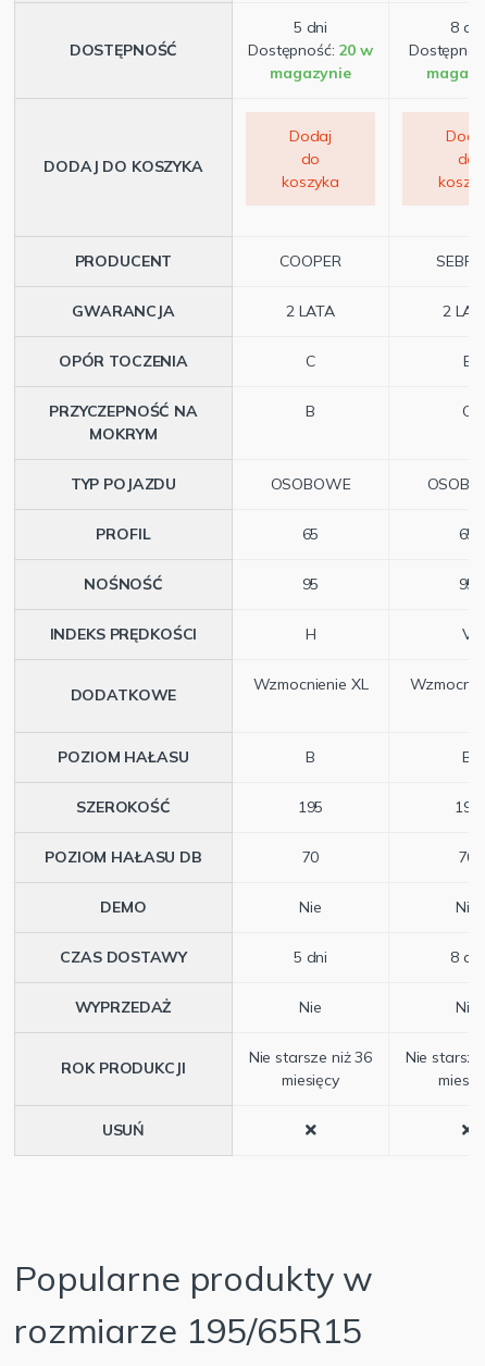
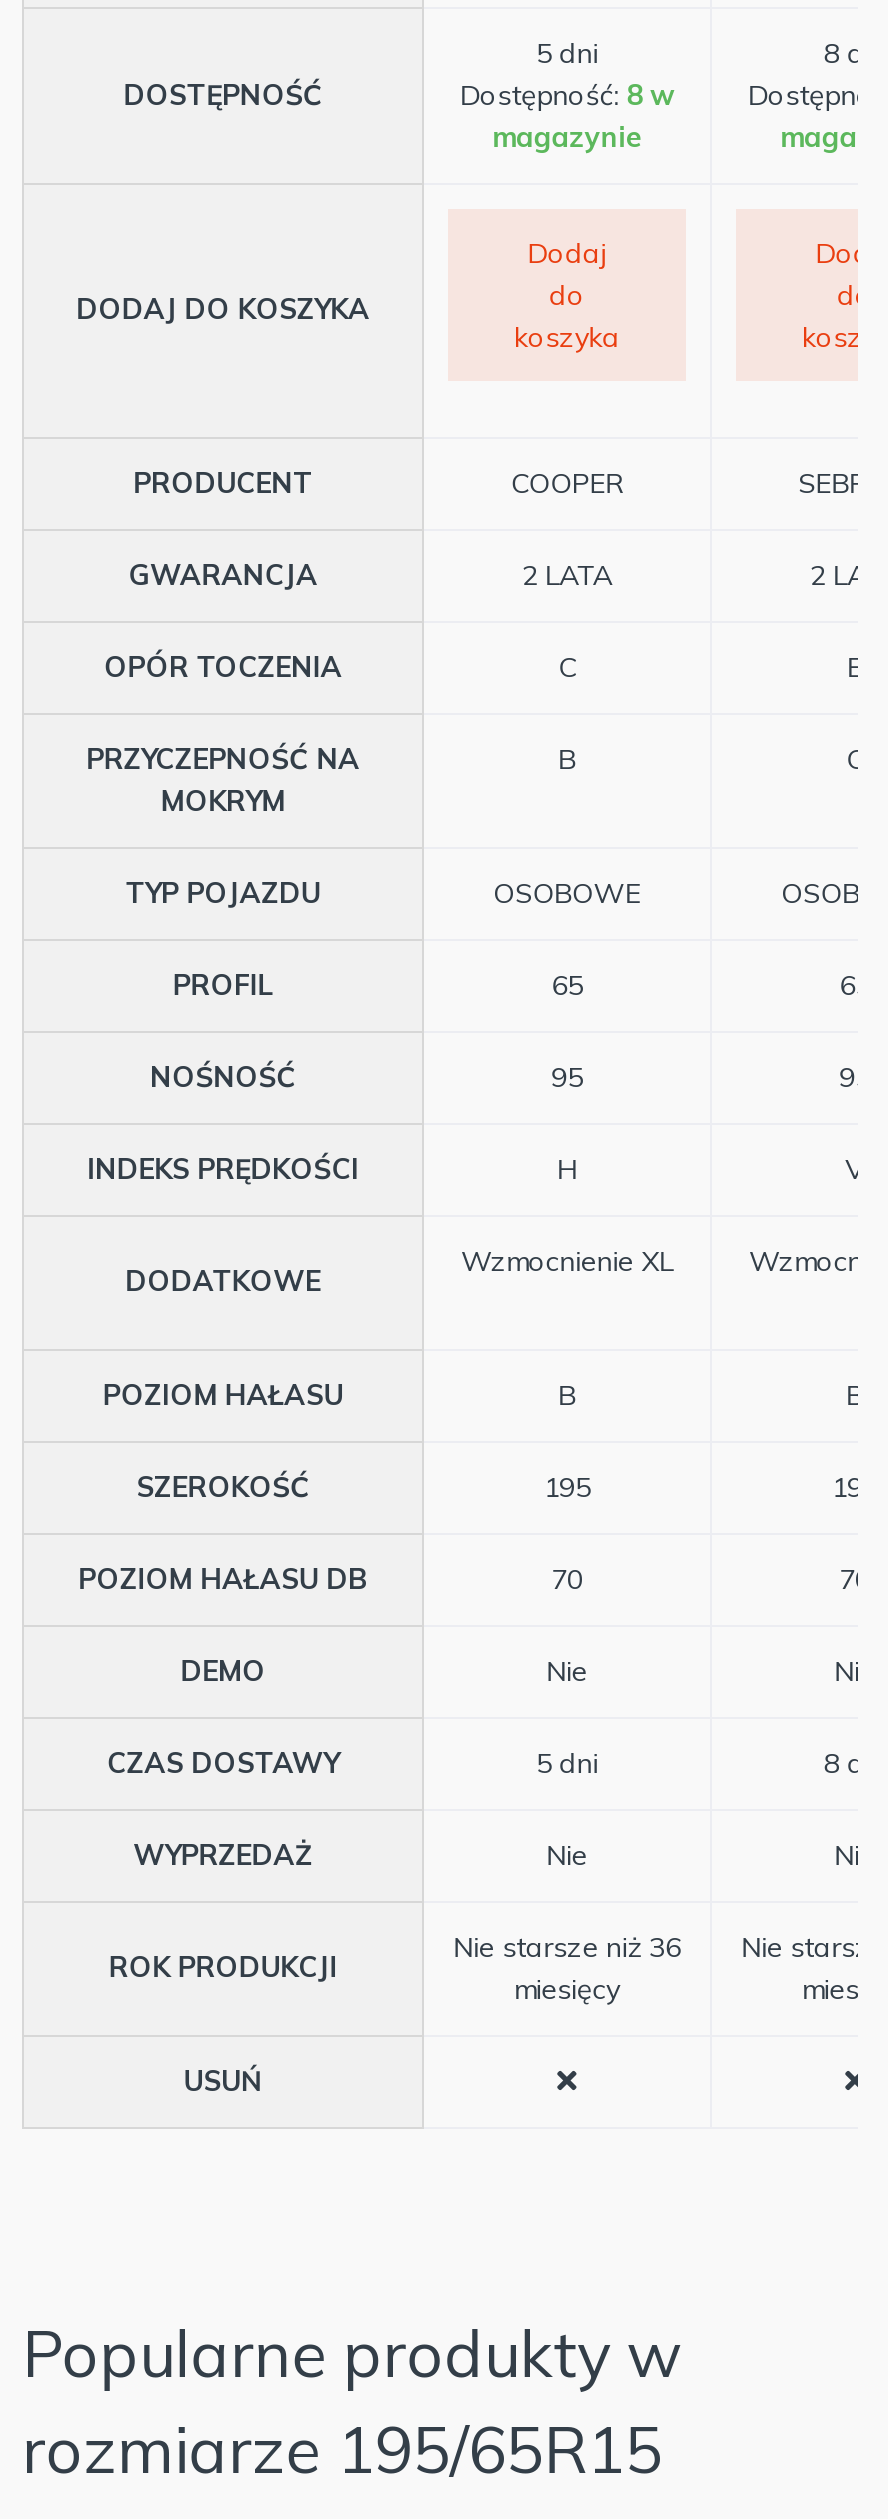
[248,40,373,60] Dostępność: 20 w -> [460,77,674,113] Dostępność: 8 w

